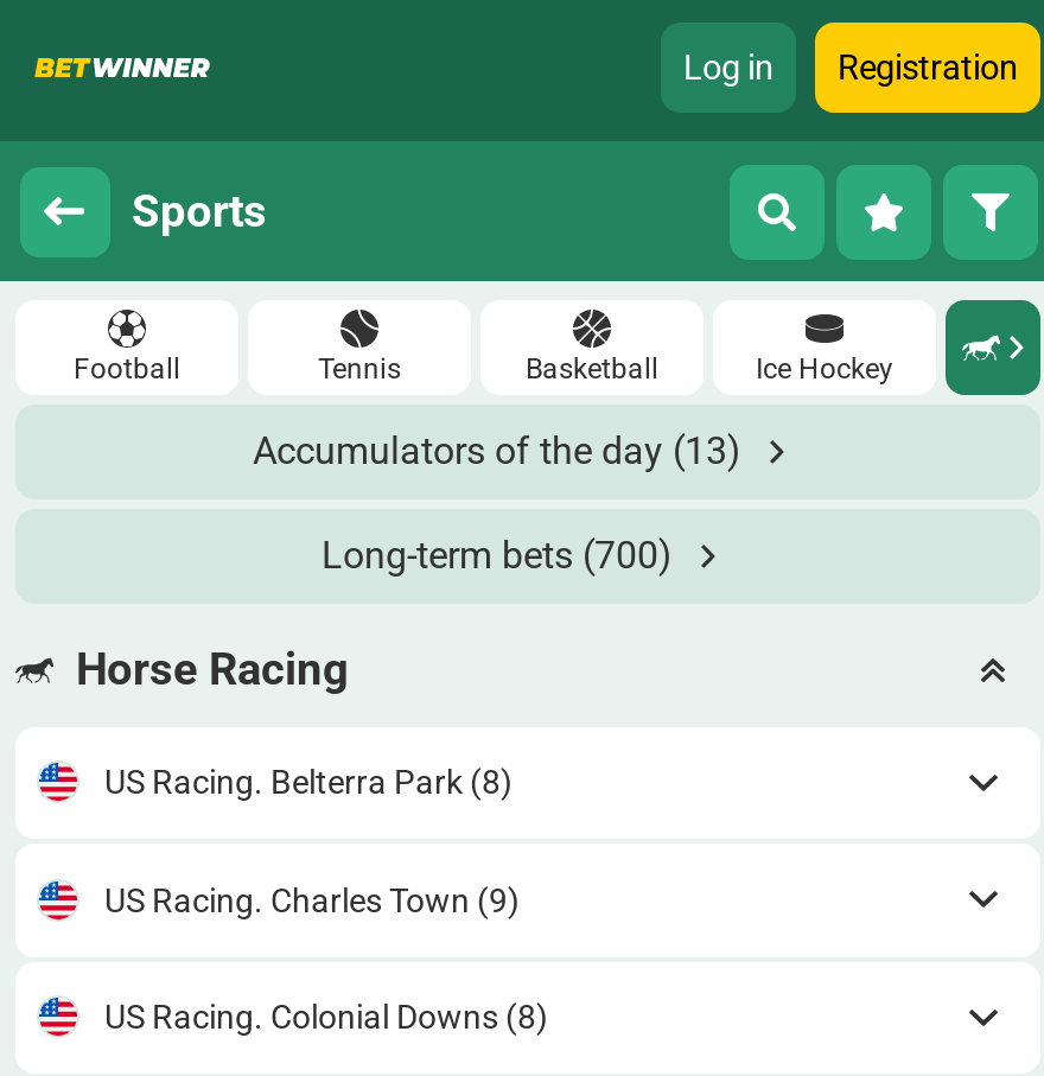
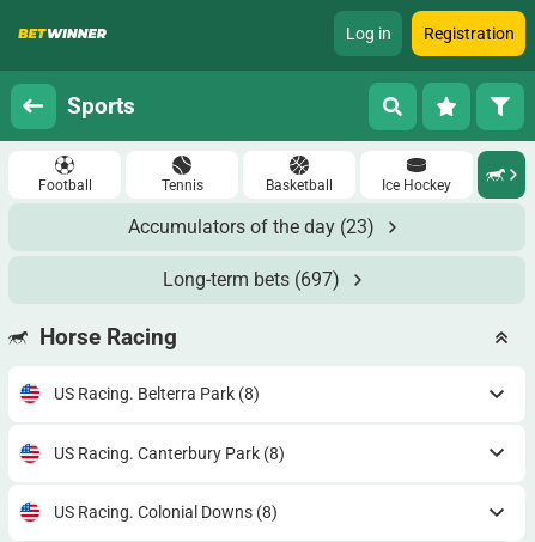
[253,428,741,473] Accumulators of the day (13) -> [128,215,375,238] Accumulators of the day (23)
[322,533,673,578] Long-term bets (700) -> [163,268,340,291] Long-term bets (697)
[104,881,520,919] US Racing. Charles Town (9) -> [53,444,284,463] US Racing. Canterbury Park (8)

